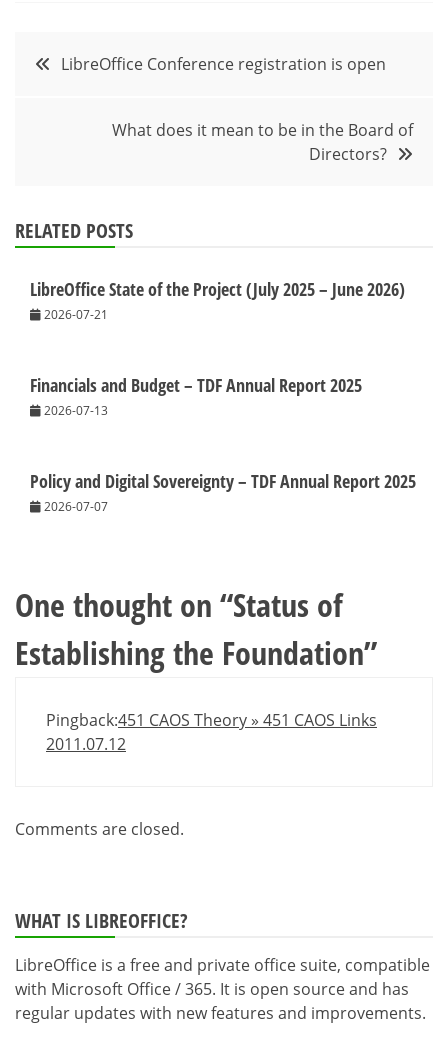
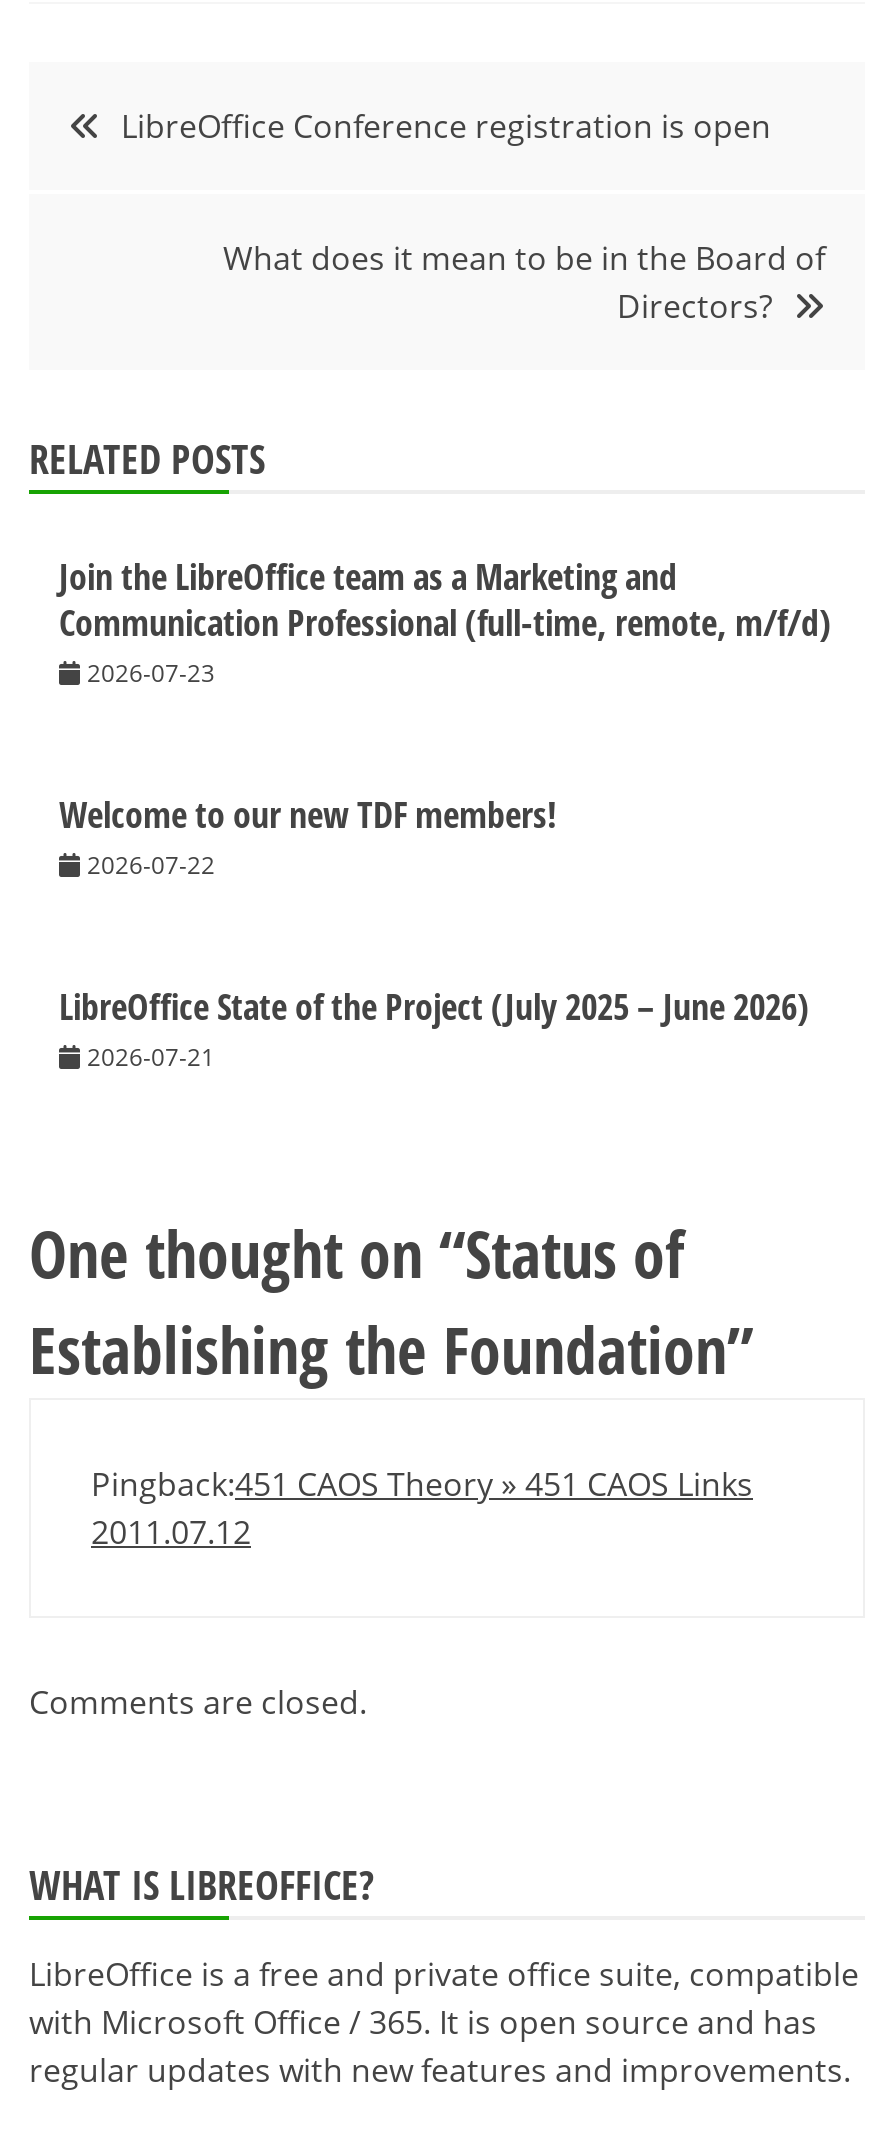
none -> [59,552,831,882] Join the LibreOffice team as a Marketing and | Communication Professional (full-time, remote, m/f/d) | 2026-07-23 | Welcome to our new TDF members! | 2026-07-22
moved [30,277,405,323] -> [59,982,809,1074]: LibreOffice State of the Project (July 2025 – June 2026) | 2026-07-21
[30,373,416,515] Financials and Budget – TDF Annual Report 2025 | 2026-07-13 | Policy and Digital Sovereignty – TDF Annual Report 2025 | 2026-07-07 -> none

